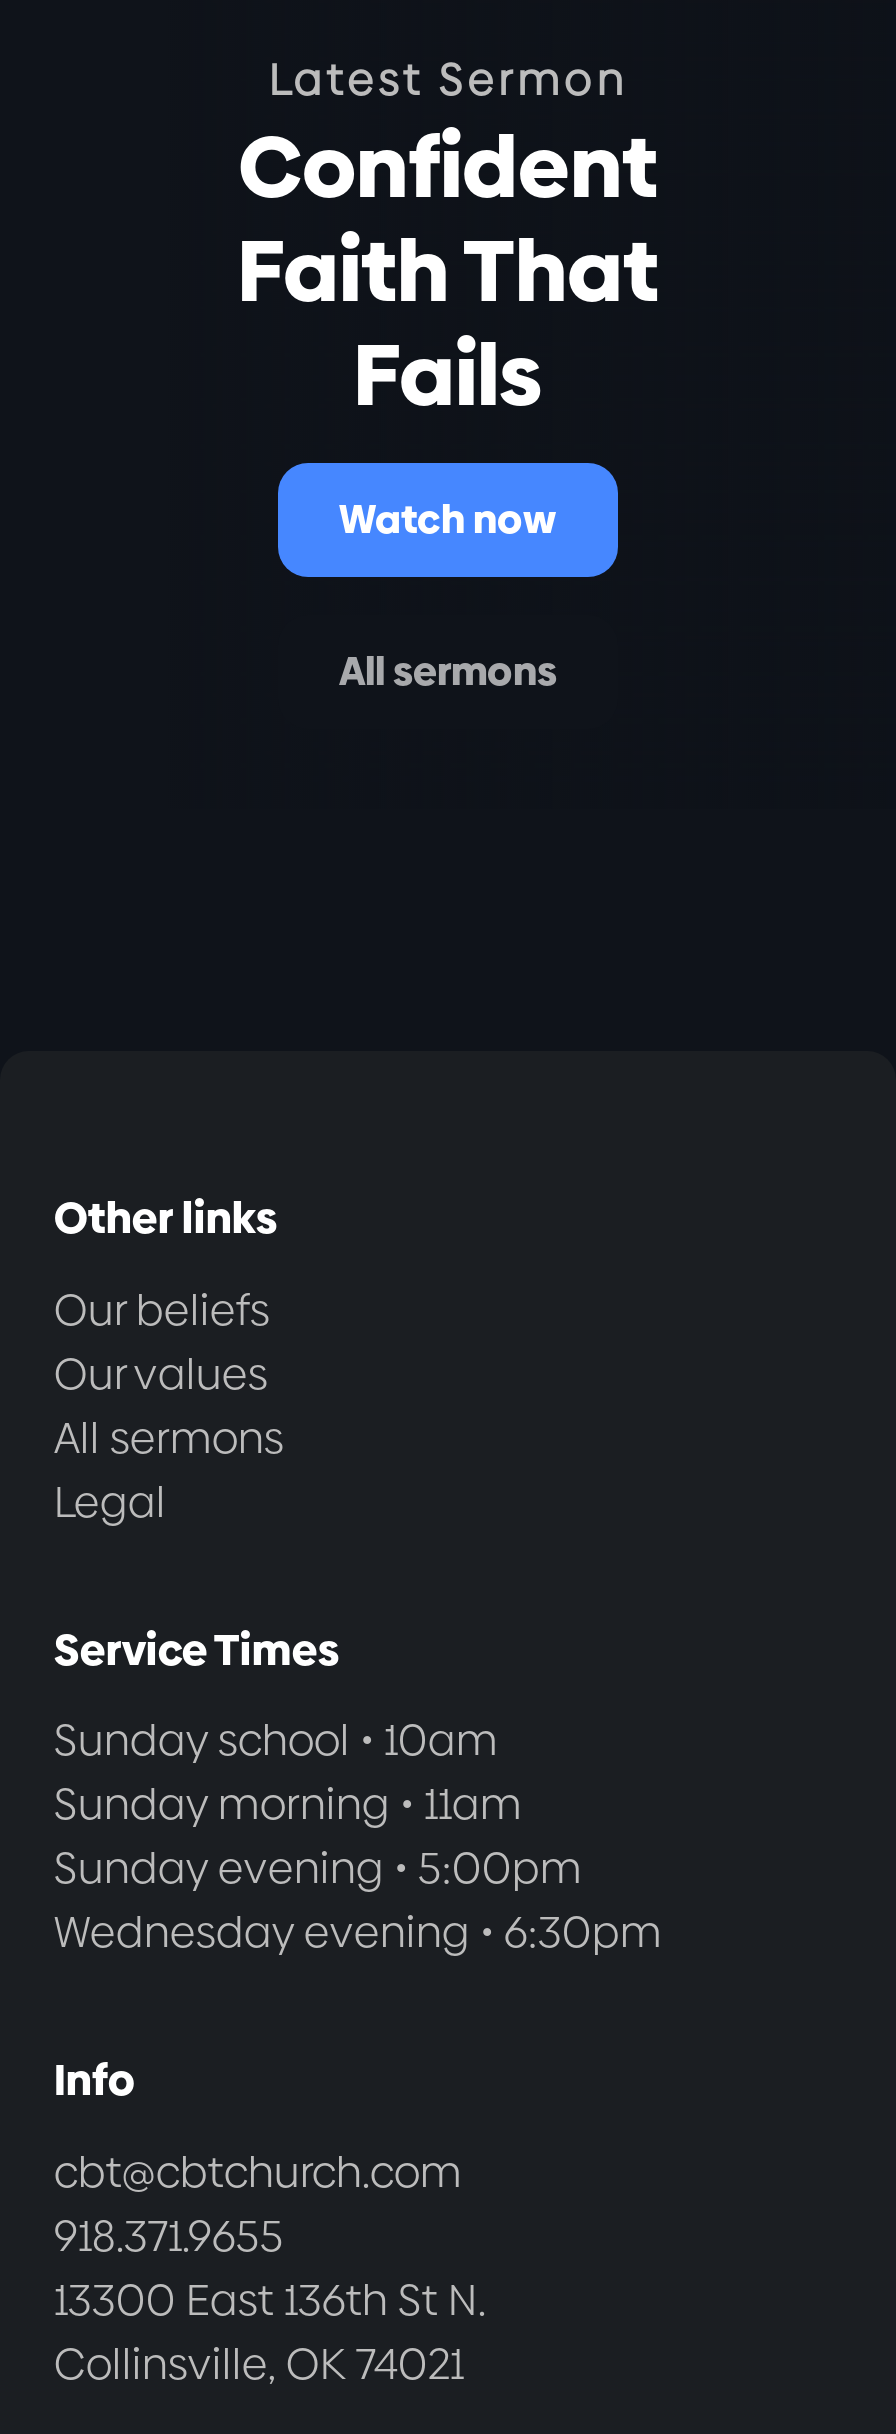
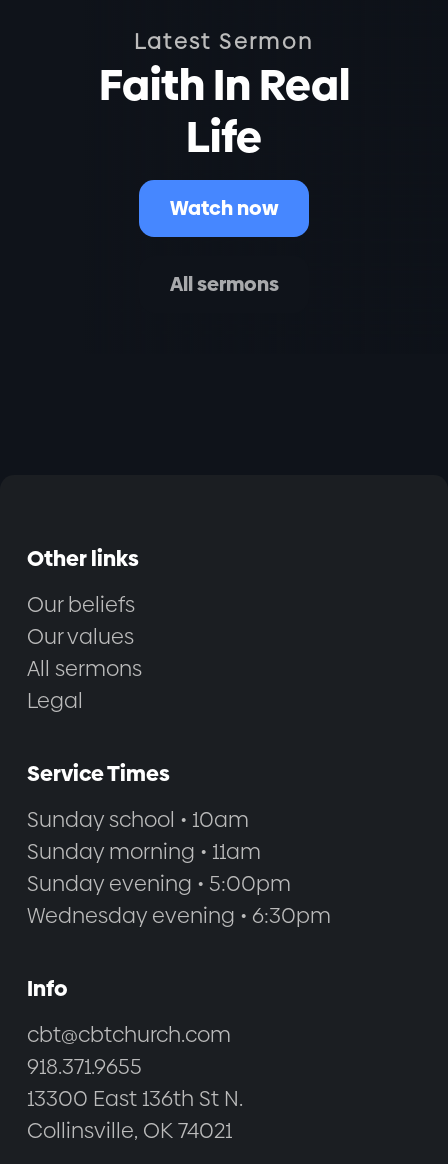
[237,108,659,436] Confident | Faith That | Fails -> [98,55,349,167] Faith In Real | Life

